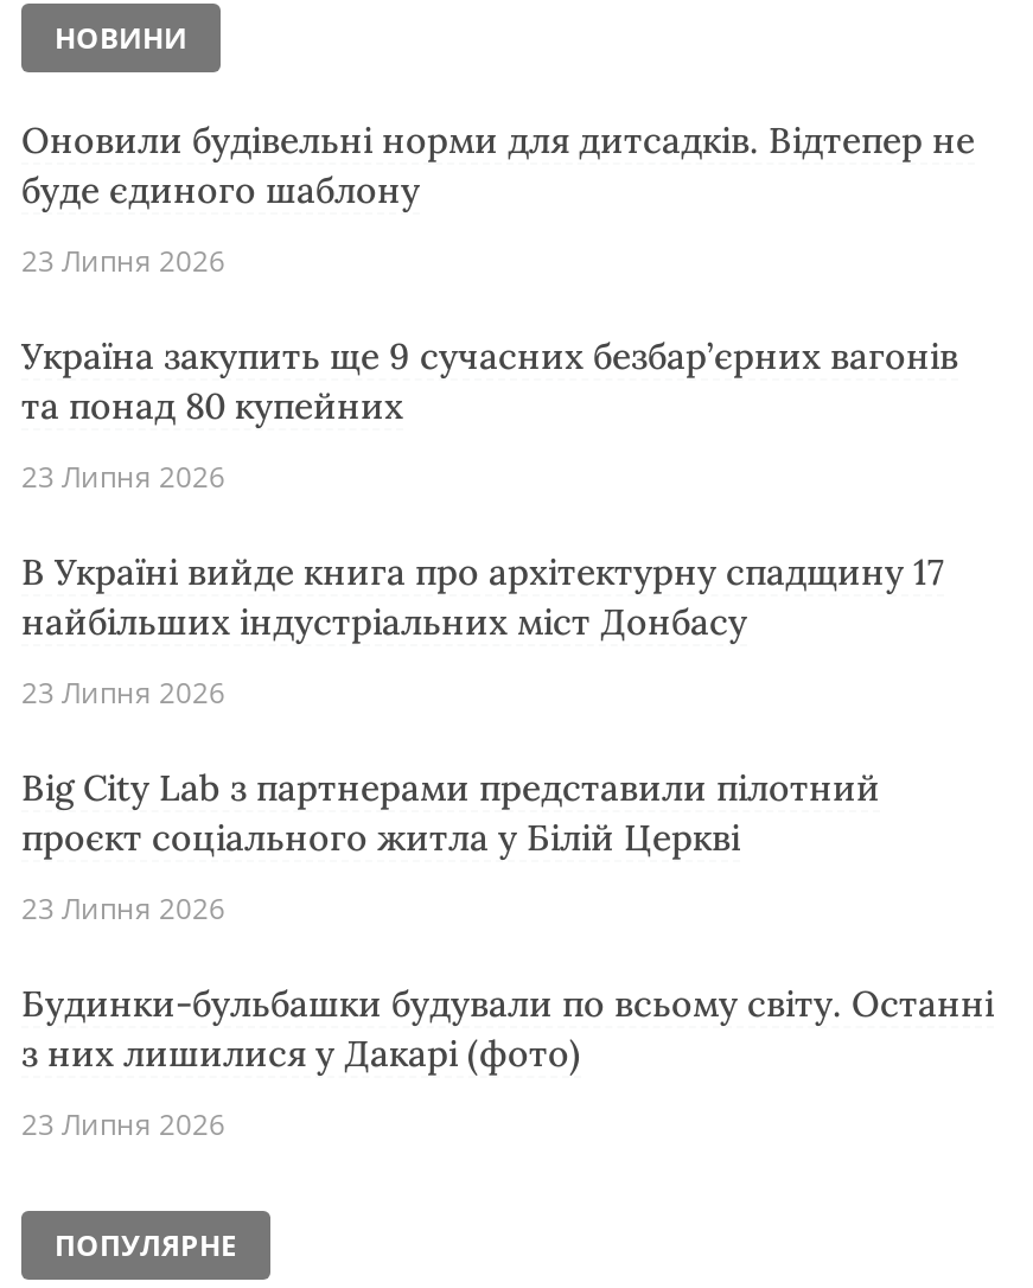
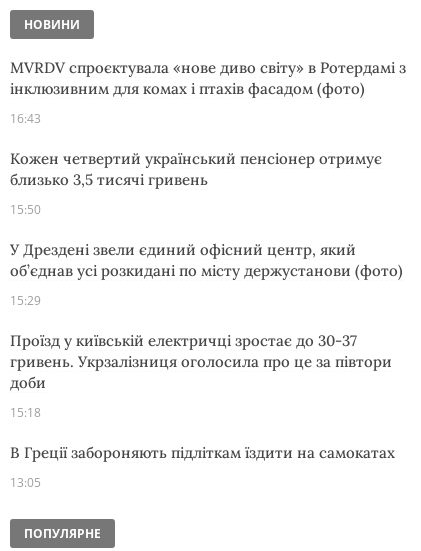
[21,118,975,213] Оновили будівельні норми для дитсадків. Відтепер не | буде єдиного шаблону -> [10,58,406,98] MVRDV спроєктувала «нове диво світу» в Ротердамі з | інклюзивним для комах і птахів фасадом (фото)
[21,241,225,282] 23 Липня 2026 -> [10,110,41,127] 16:43
[21,334,958,429] Україна закупить ще 9 сучасних безбар’єрних вагонів | та понад 80 купейних -> [10,149,382,189] Кожен четвертий український пенсіонер отримує | близько 3,5 тисячі гривень
[21,457,225,497] 23 Липня 2026 -> [10,201,41,218] 15:50
[21,550,944,644] В Україні вийде книга про архітектурну спадщину 17 | найбільших індустріальних міст Донбасу -> [10,240,403,280] У Дрездені звели єдиний офісний центр, який | об’єднав усі розкидані по місту держустанови (фото)
[21,673,225,713] 23 Липня 2026 -> [10,292,41,309] 15:29
[21,765,880,860] Big City Lab з партнерами представили пілотний | проєкт соціального житла у Білій Церкві -> [10,331,392,392] Проїзд у київській електричці зростає до 30-37 | гривень. Укрзалізниця оголосила про це за півтори | доби
[21,889,225,929] 23 Липня 2026 -> [10,404,41,421] 15:18
[21,981,994,1076] Будинки-бульбашки будували по всьому світу. Останні | з них лишилися у Дакарі (фото) -> [10,443,395,462] В Греції забороняють підліткам їздити на самокатах
[21,1105,225,1145] 23 Липня 2026 -> [10,474,41,491] 13:05

